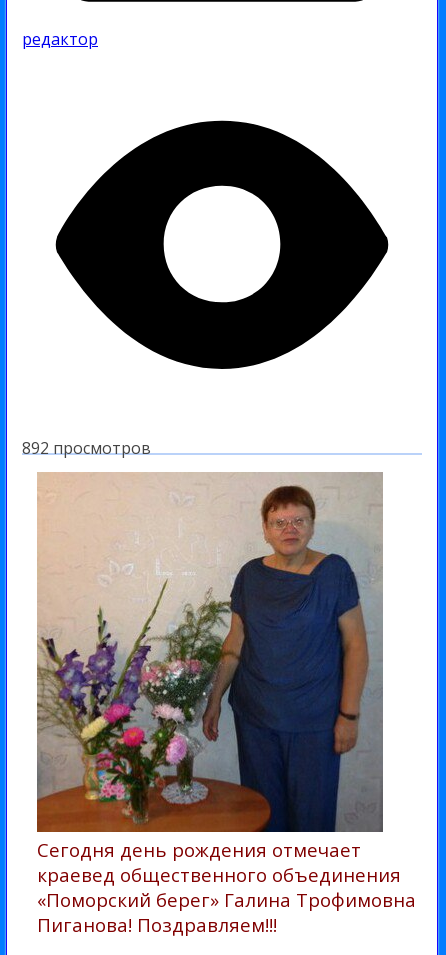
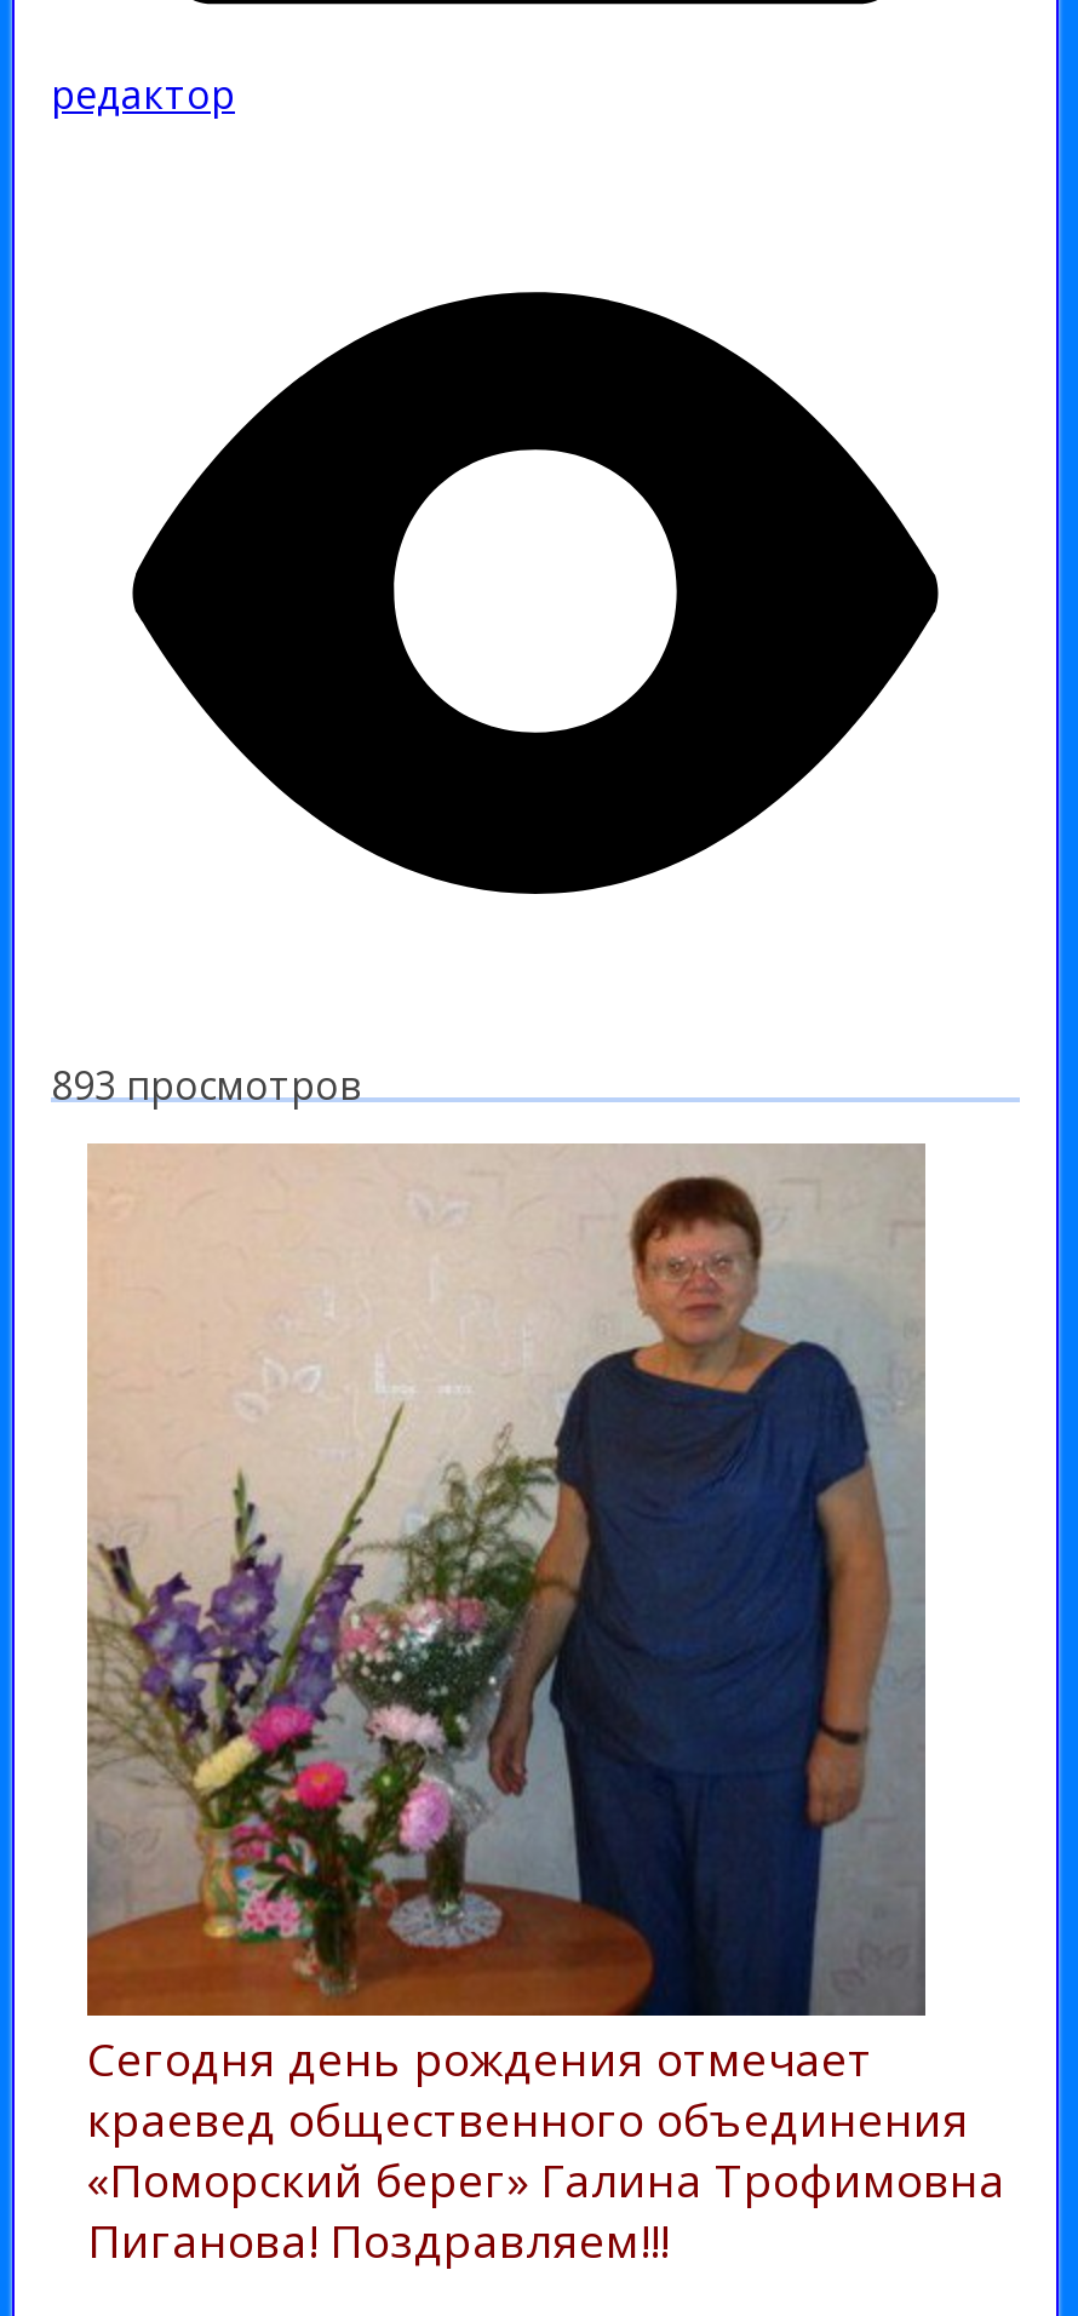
[22,437,151,459] 892 просмотров -> [51,1059,363,1112] 893 просмотров

